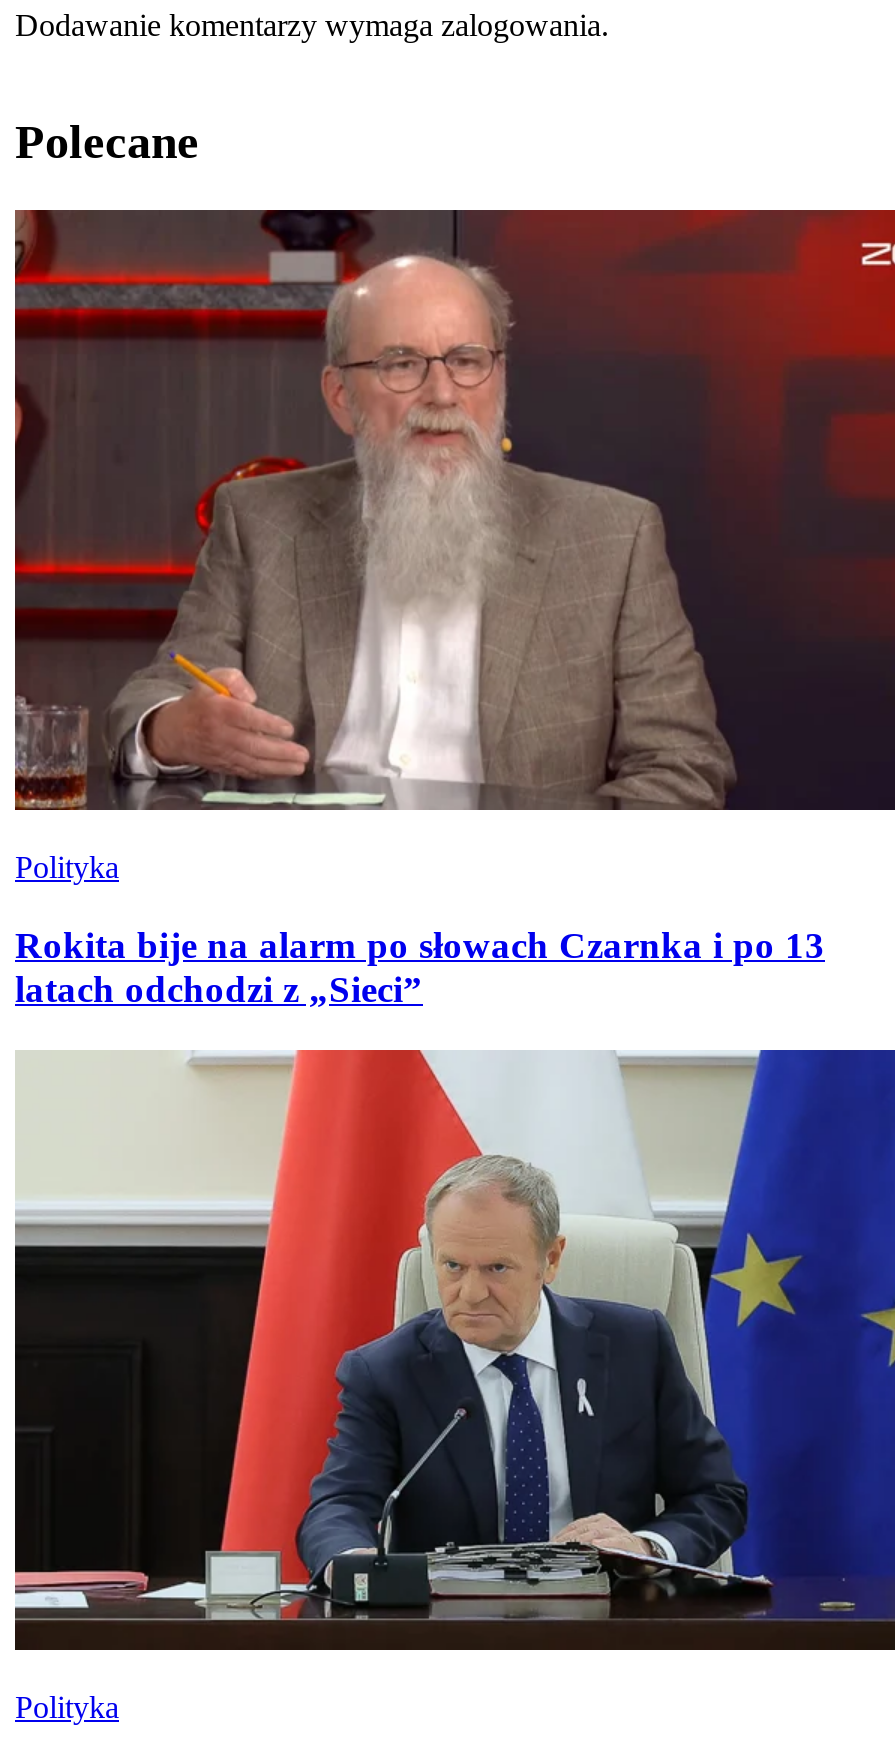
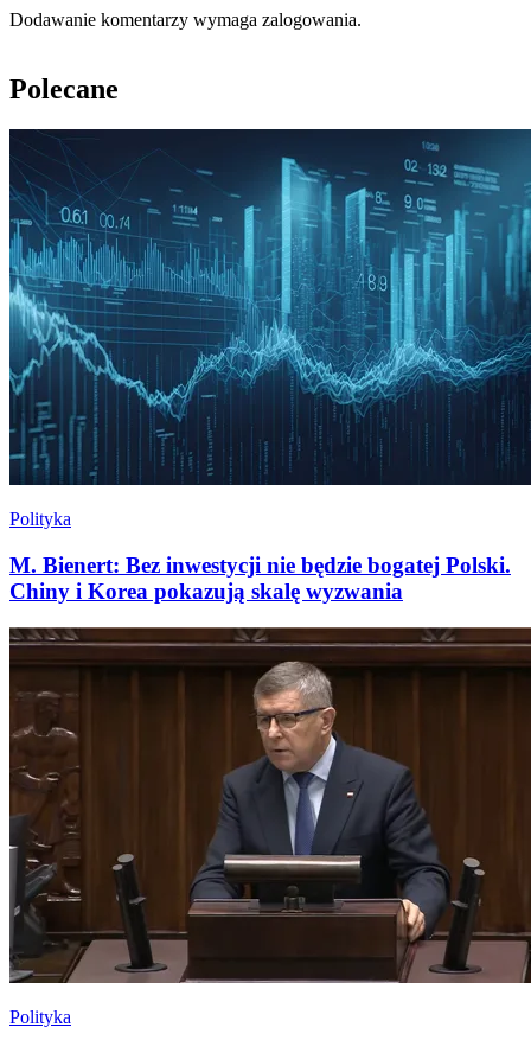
[13,208,889,812] [image] -> [8,128,527,486] [image]
[15,924,825,1010] Rokita bije na alarm po słowach Czarnka i po 13 | latach odchodzi z „Sieci” -> [9,553,511,604] M. Bienert: Bez inwestycji nie będzie bogatej Polski. | Chiny i Korea pokazują skalę wyzwania
[15,1048,889,1650] [image] -> [8,626,527,983] [image]

